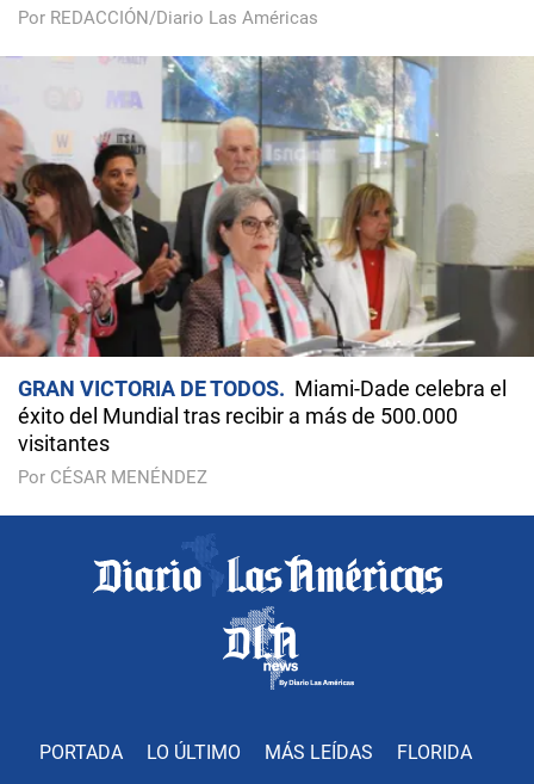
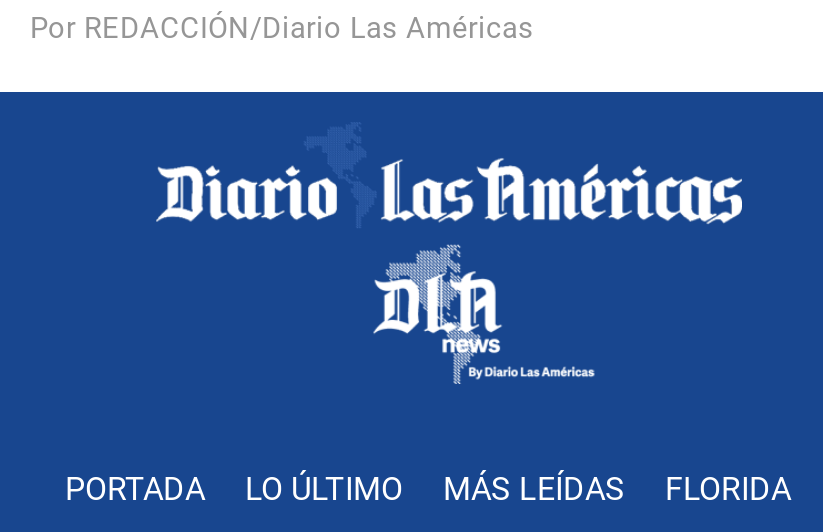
[4,55,530,488] [image] | GRAN VICTORIA DE TODOS | Miami-Dade celebra el | éxito del Mundial tras recibir a más de 500.000 | visitantes | Por CÉSAR MENÉNDEZ -> none

